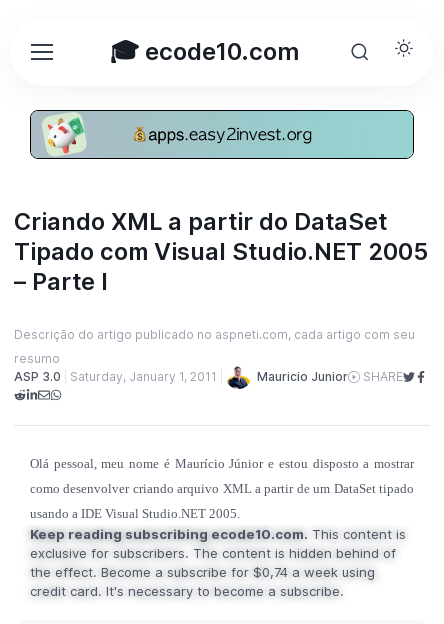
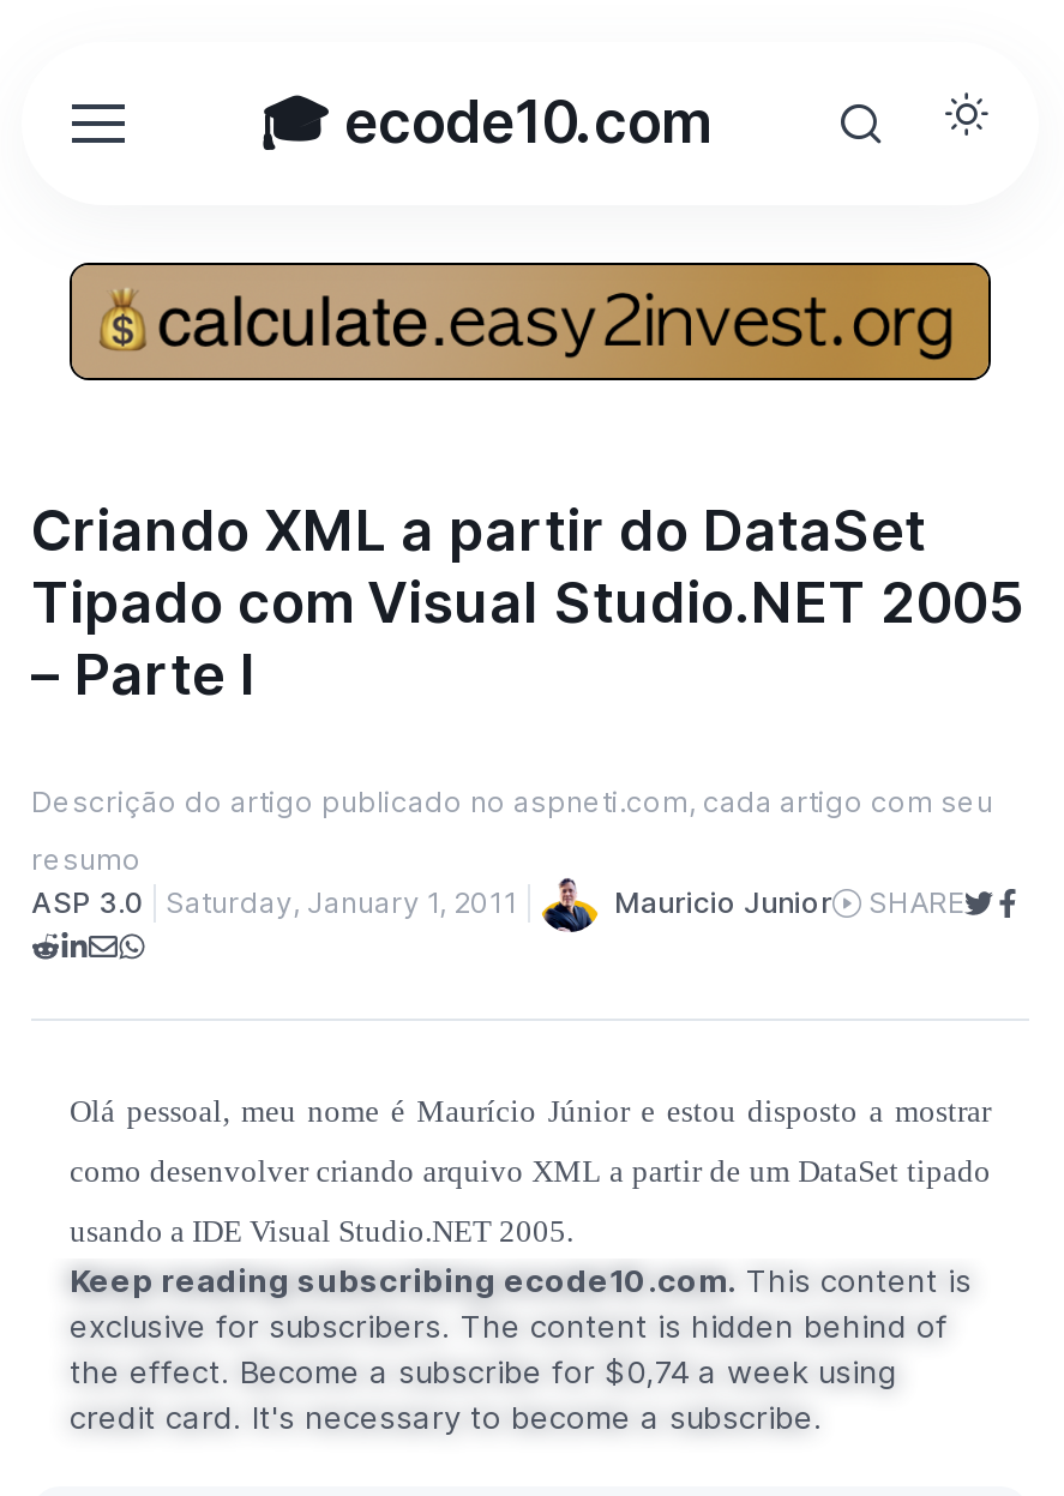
[31,110,414,159] [image] -> [72,263,991,380] [image]

